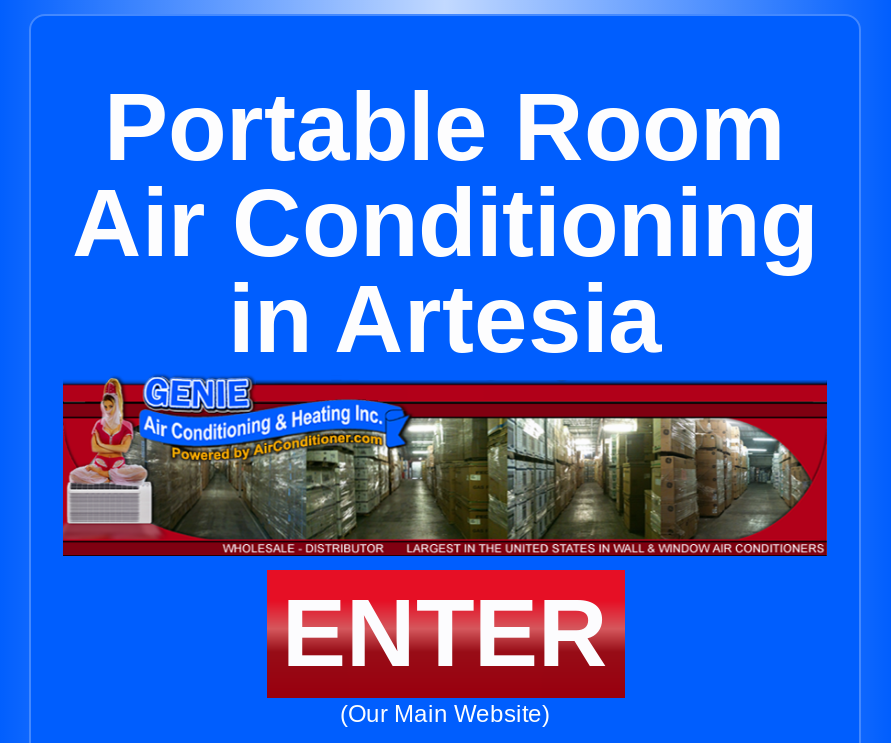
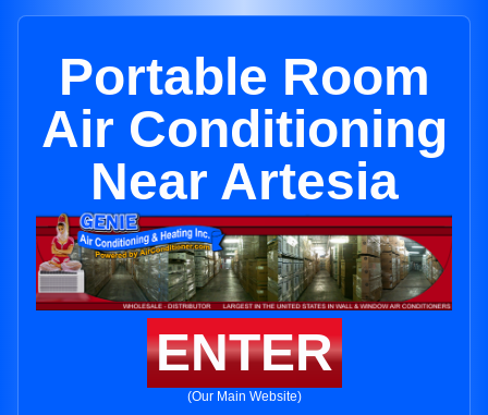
[228,266,662,372] in Artesia -> [90,152,398,210] Near Artesia

